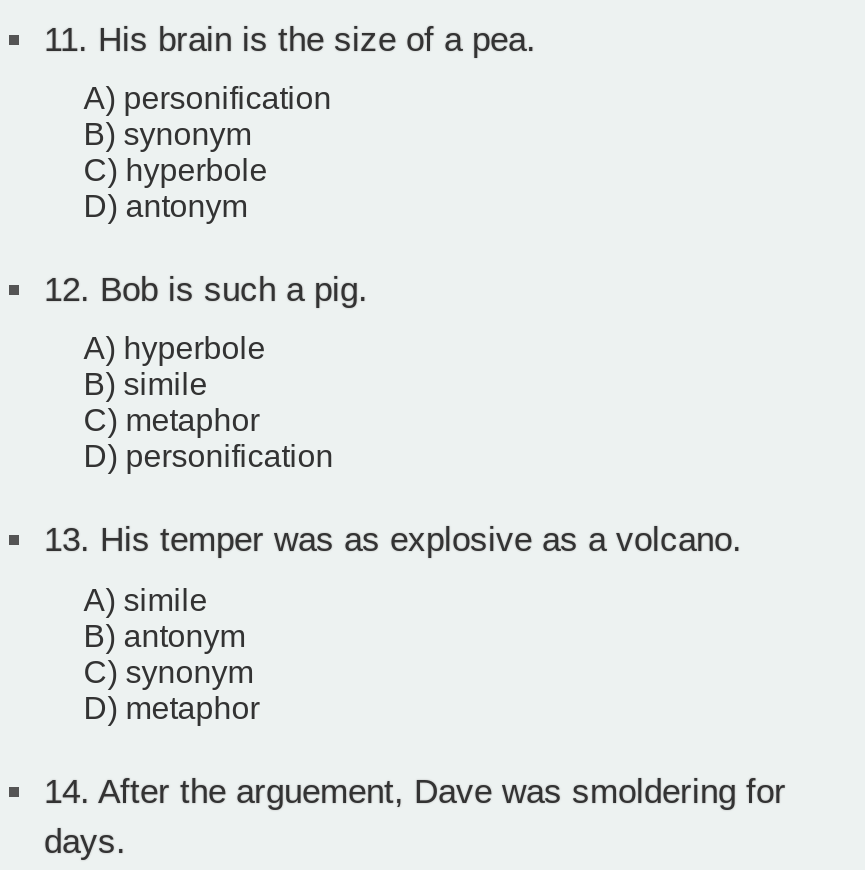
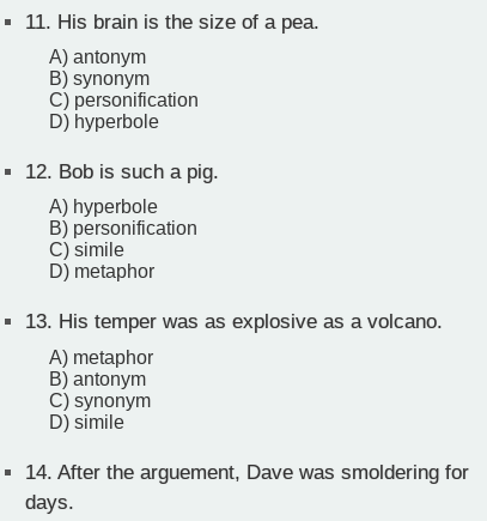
[84,81,332,115] A) personification -> [49,47,146,67] A) antonym
[84,153,268,187] C) hyperbole -> [49,90,199,110] C) personification
[84,189,248,223] D) antonym -> [49,112,160,132] D) hyperbole
[84,368,208,402] B) simile -> [49,218,198,239] B) personification
[84,404,260,438] C) metaphor -> [49,240,125,260] C) simile
[84,440,334,474] D) personification -> none
[84,582,208,616] A) simile -> [49,347,154,367] A) metaphor
moved [84,690,260,724] -> [49,262,155,282]: D) metaphor
none -> [49,412,125,432] D) simile

